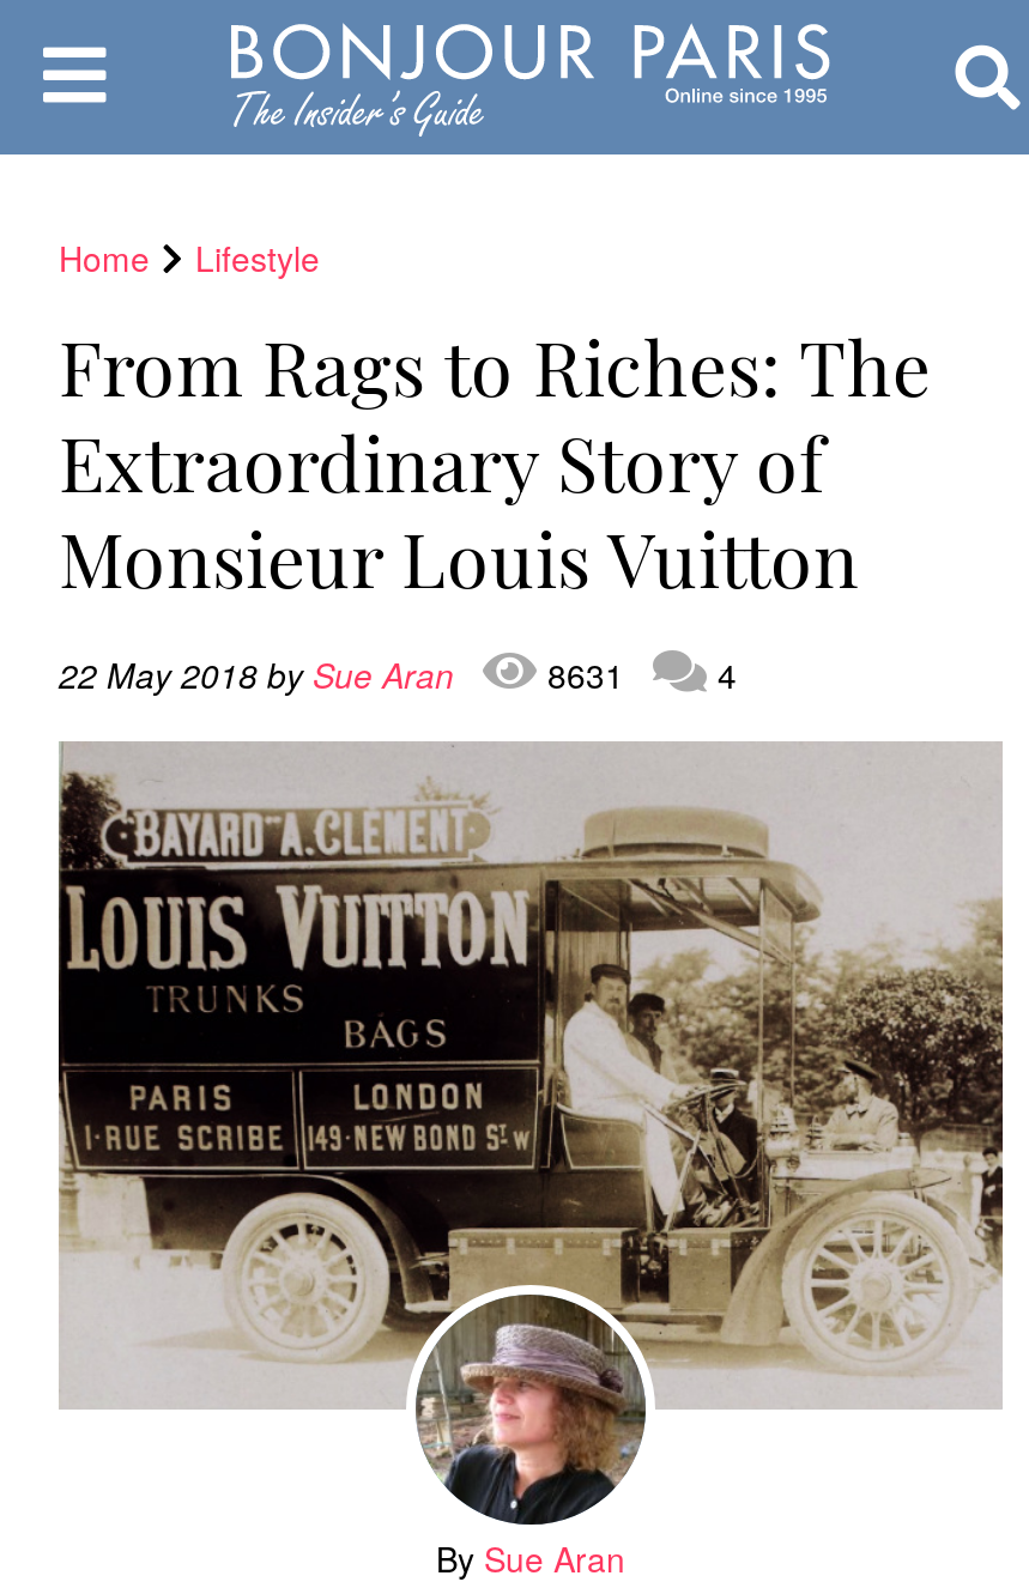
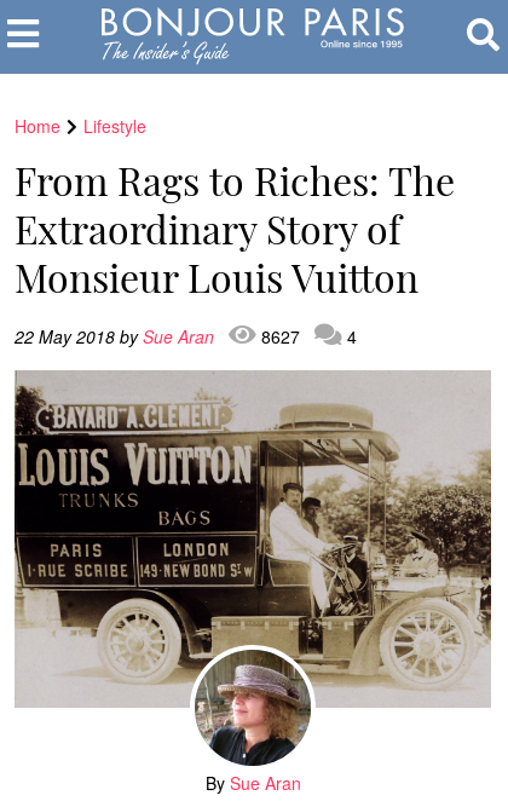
[59,651,737,699] 22 May 2018 by Sue Aran 8631 4 -> [15,325,357,349] 22 May 2018 by Sue Aran 8627 4

